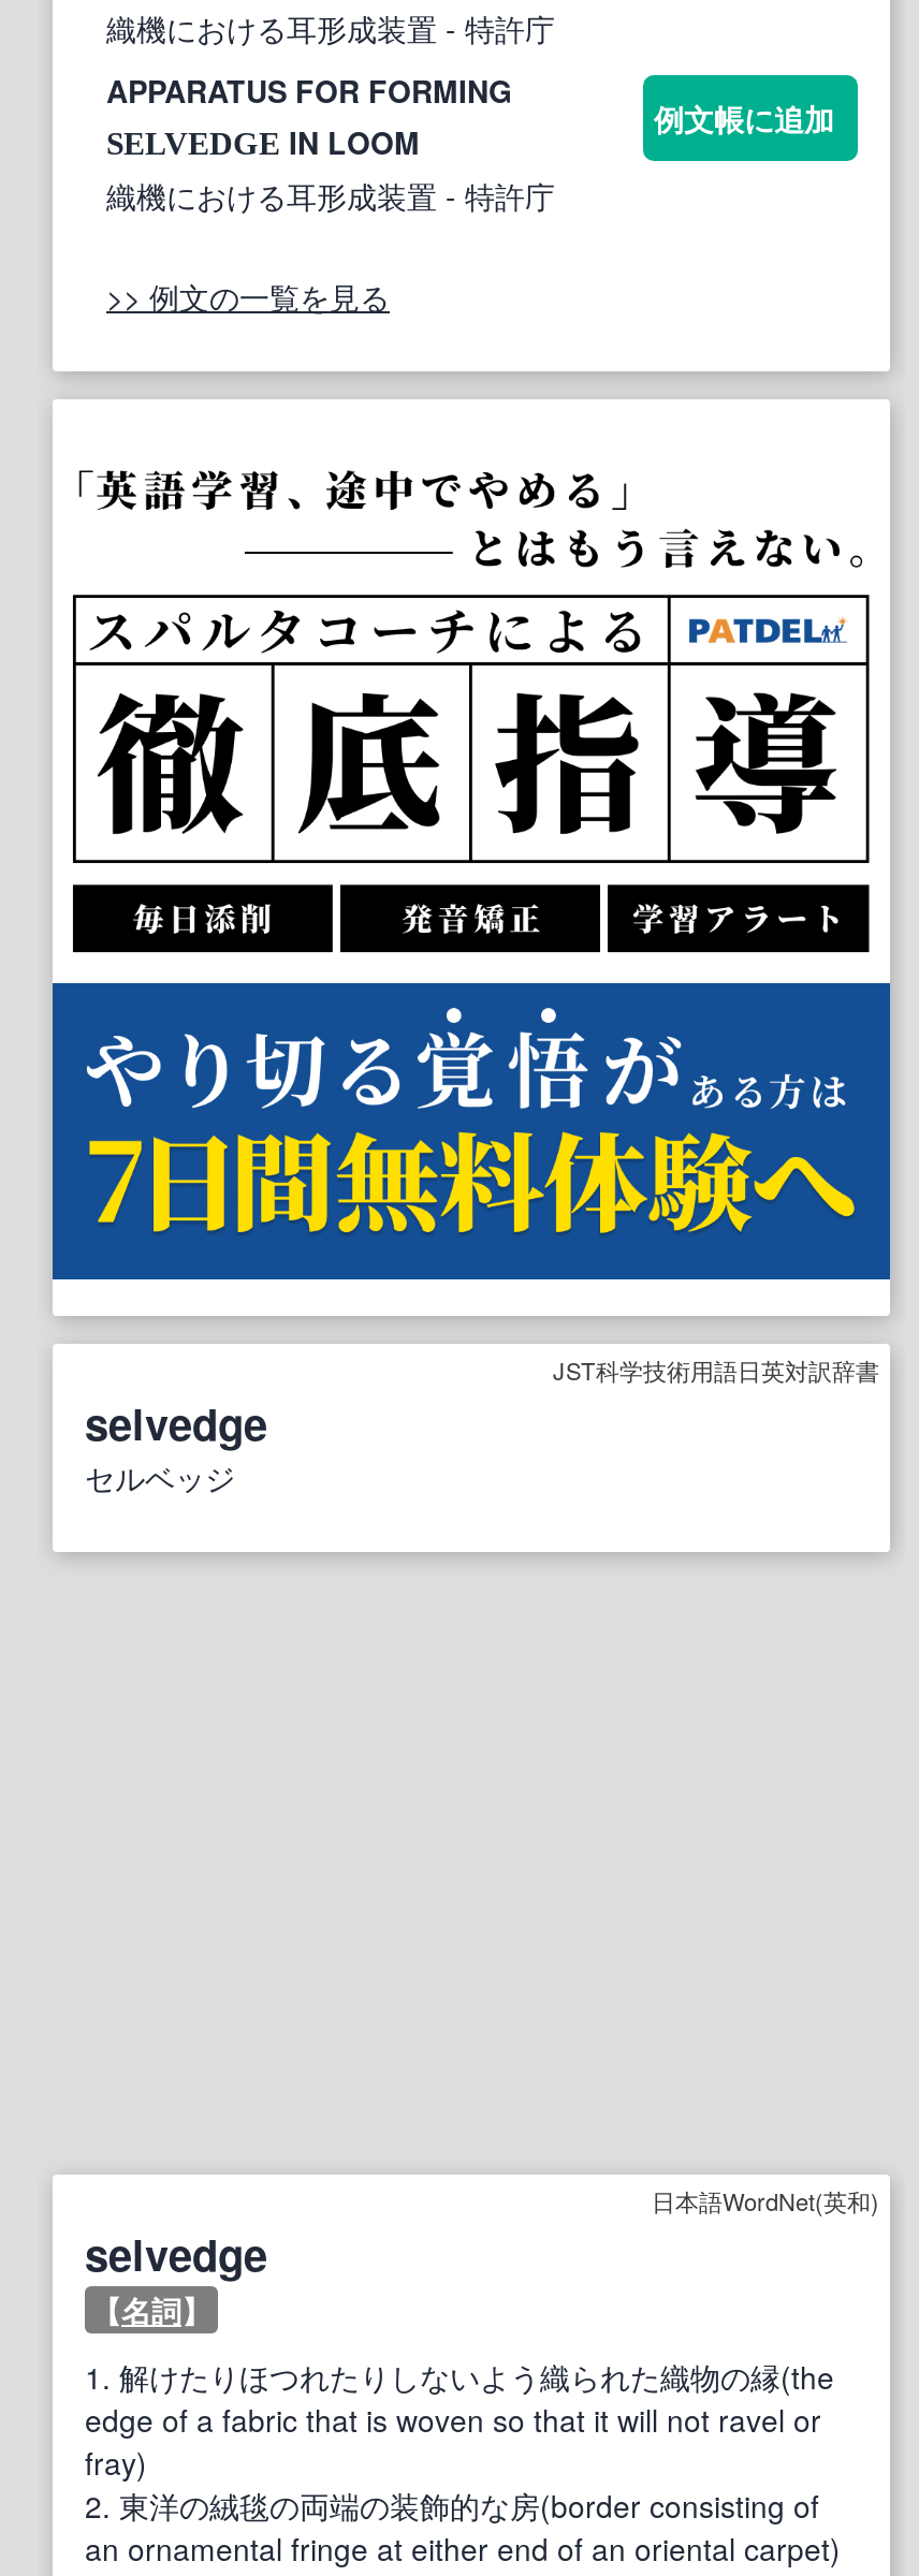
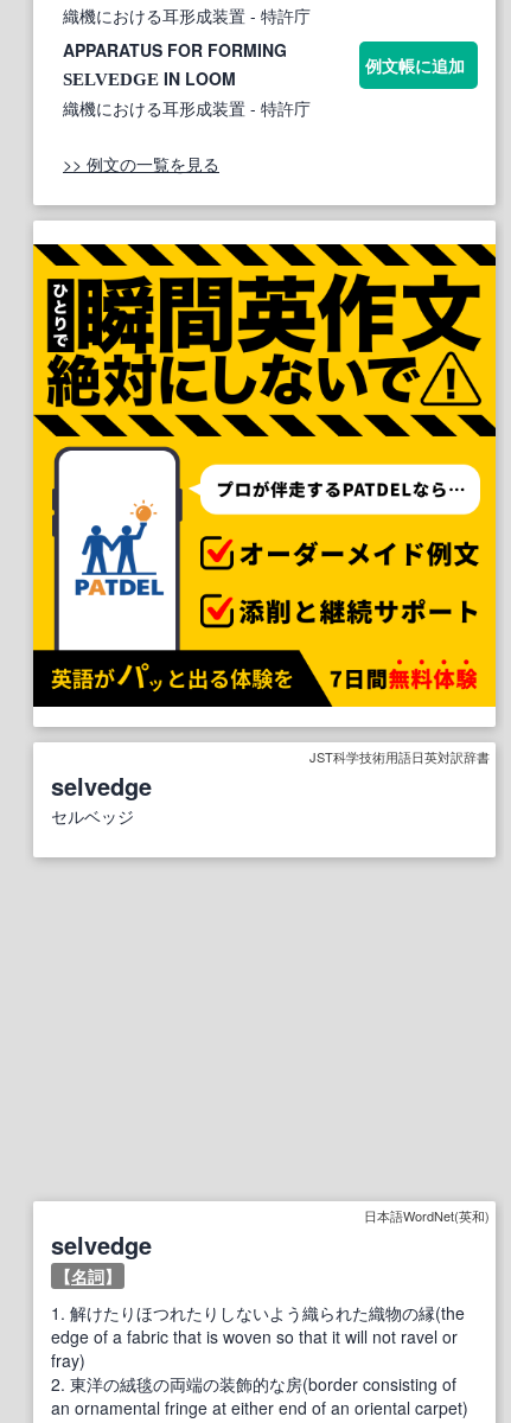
[50,442,892,1282] [image] -> [32,243,497,708] [image]

